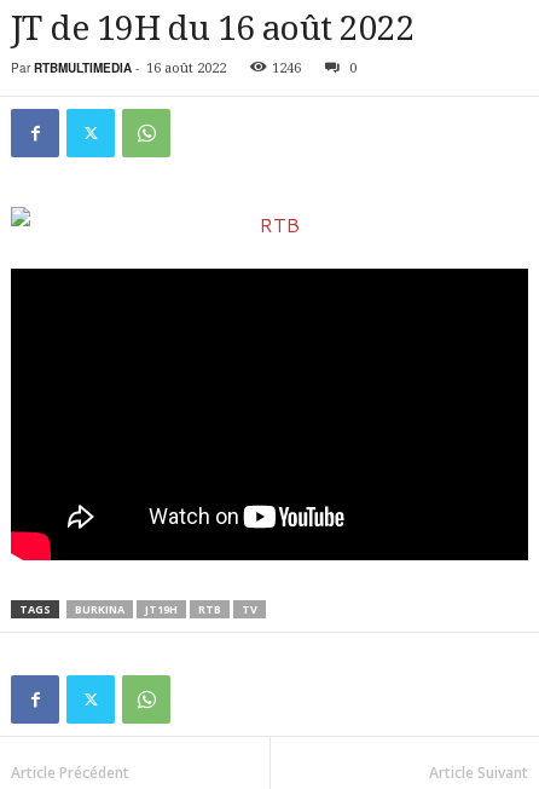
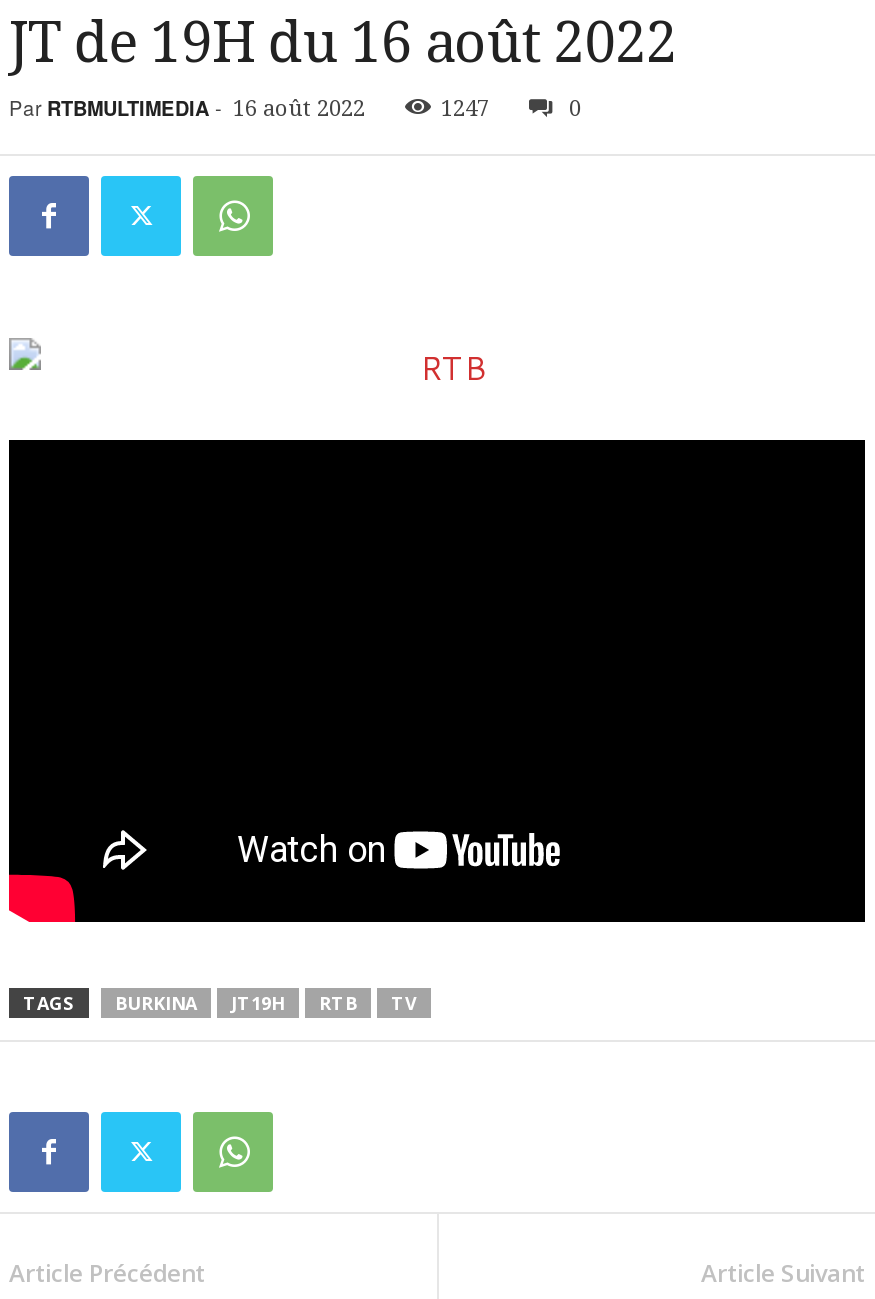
[272,61,301,76] 1246 -> [441,96,489,122] 1247

